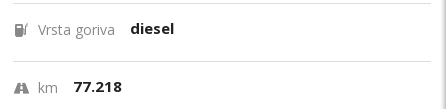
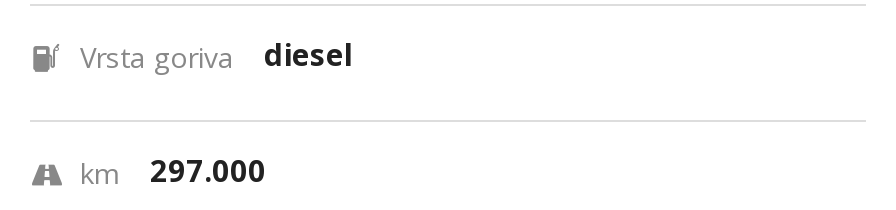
[38,76,122,97] km 77.218 -> [80,150,266,192] km 297.000

